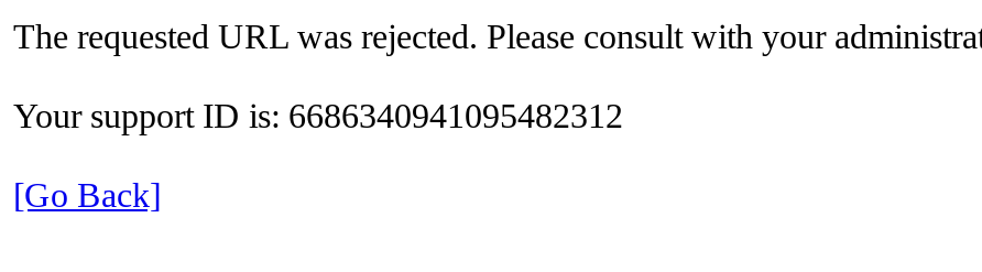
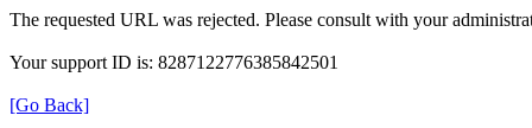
[13,97,623,134] Your support ID is: 6686340941095482312 -> [9,52,338,72] Your support ID is: 8287122776385842501

